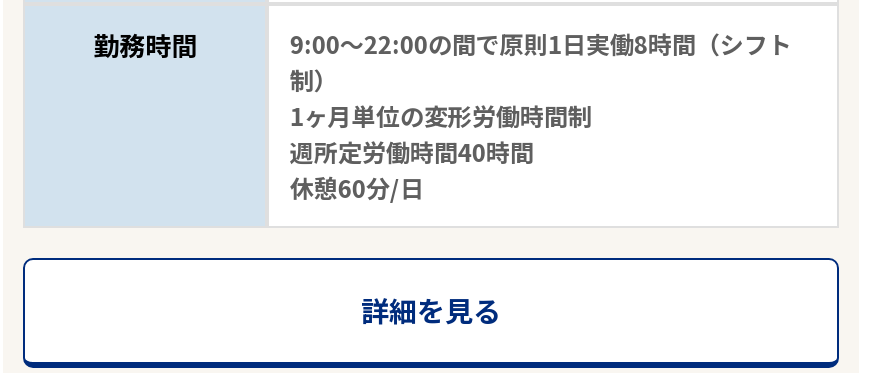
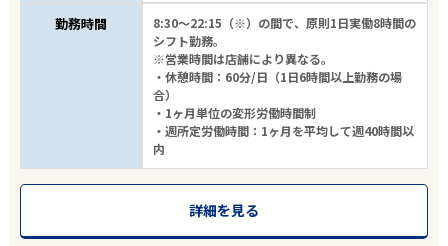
[290,25,792,203] 9:00～22:00の間で原則1日実働8時間（シフト | 制） | 1ヶ月単位の変形労働時間制 | 週所定労働時間40時間 | 休憩60分/日 -> [153,14,416,157] 8:30～22:15（※）の間で、原則1日実働8時間の | シフト勤務。 | ※営業時間は店舗により異なる。 | ・休憩時間：60分/日（1日6時間以上勤務の場 | 合） | ・1ヶ月単位の変形労働時間制 | ・週所定労働時間：1ヶ月を平均して週40時間以 | 内

